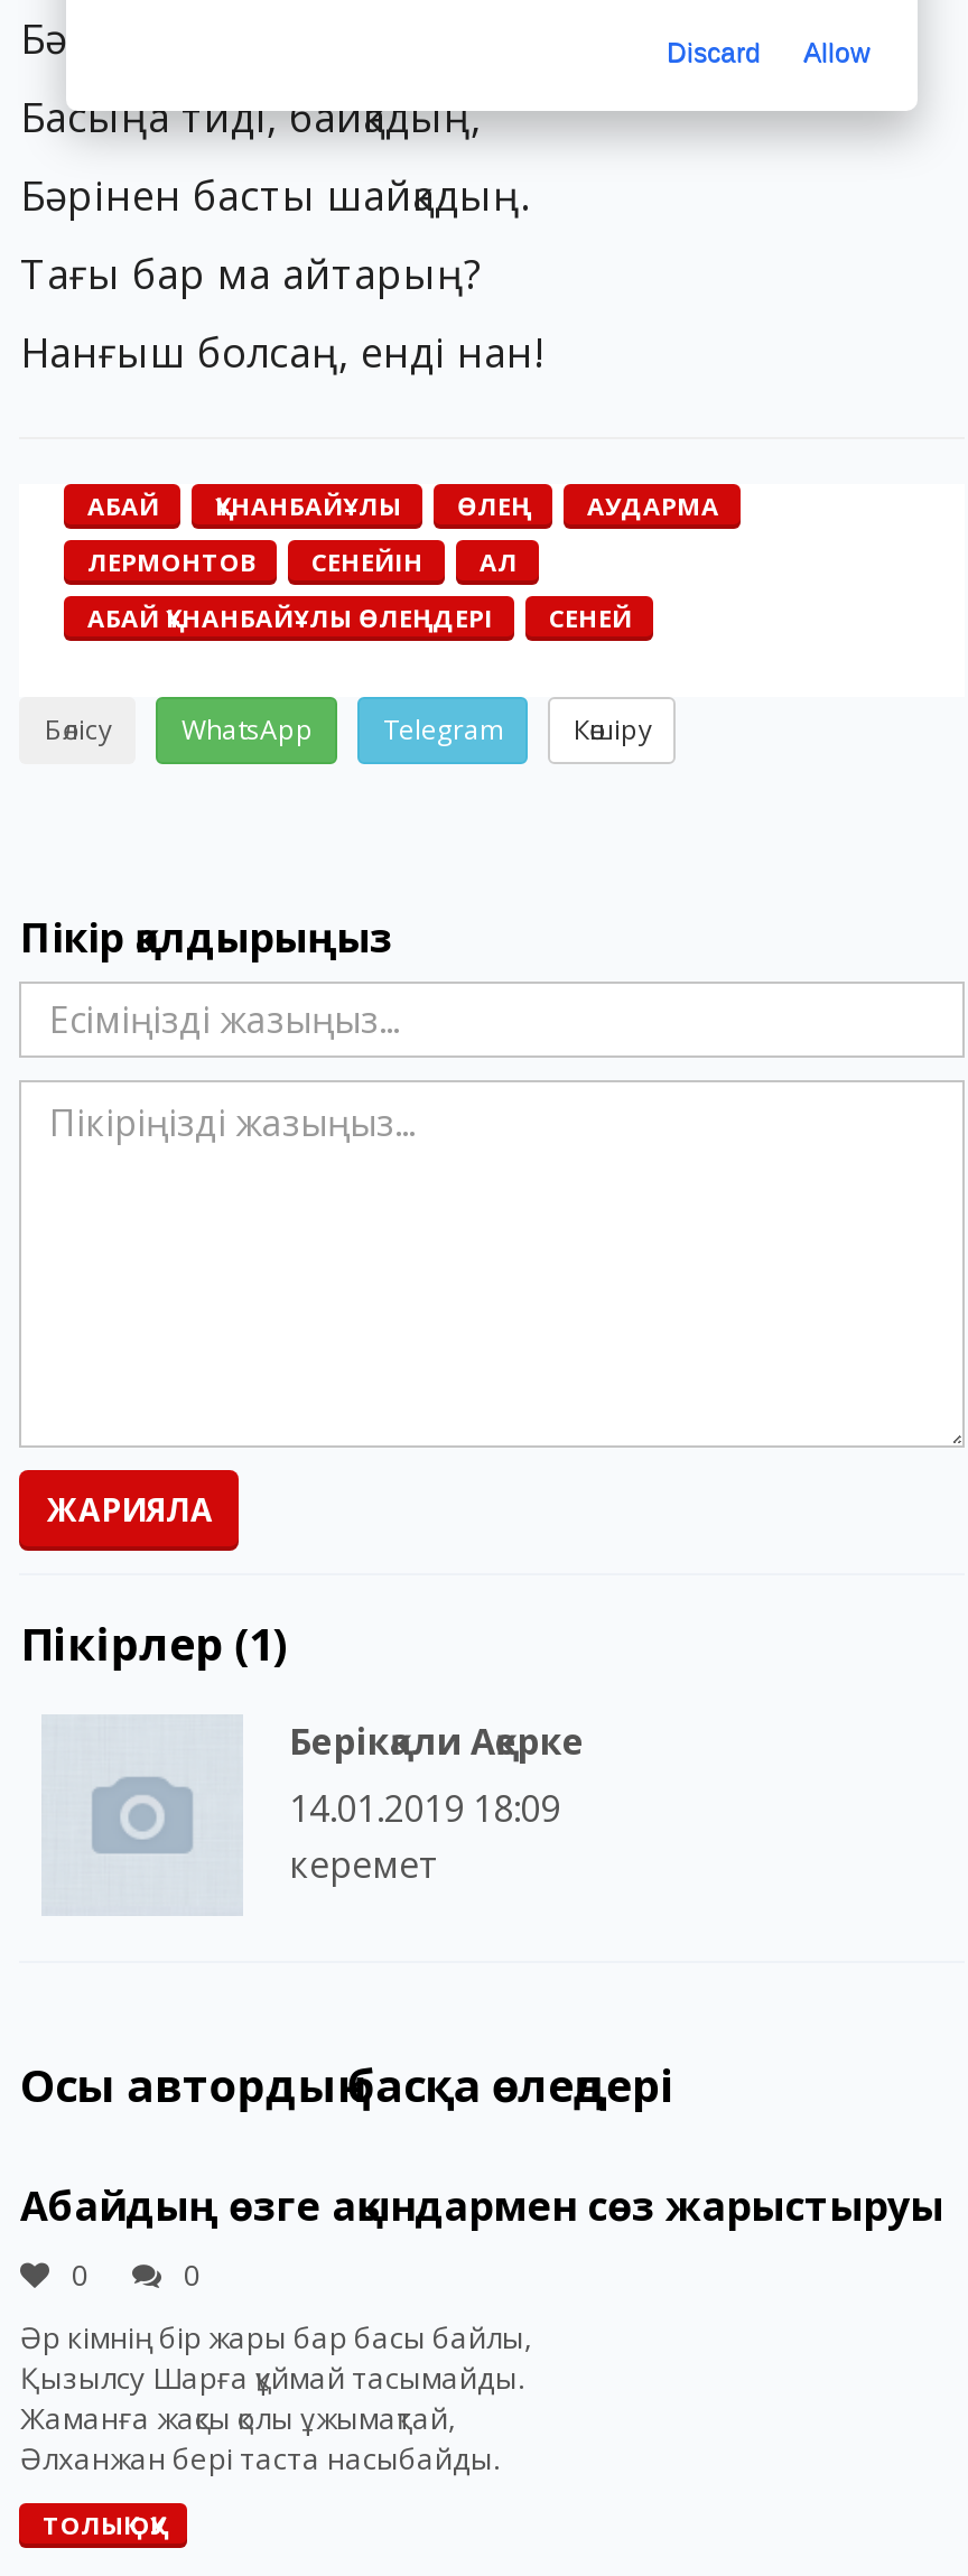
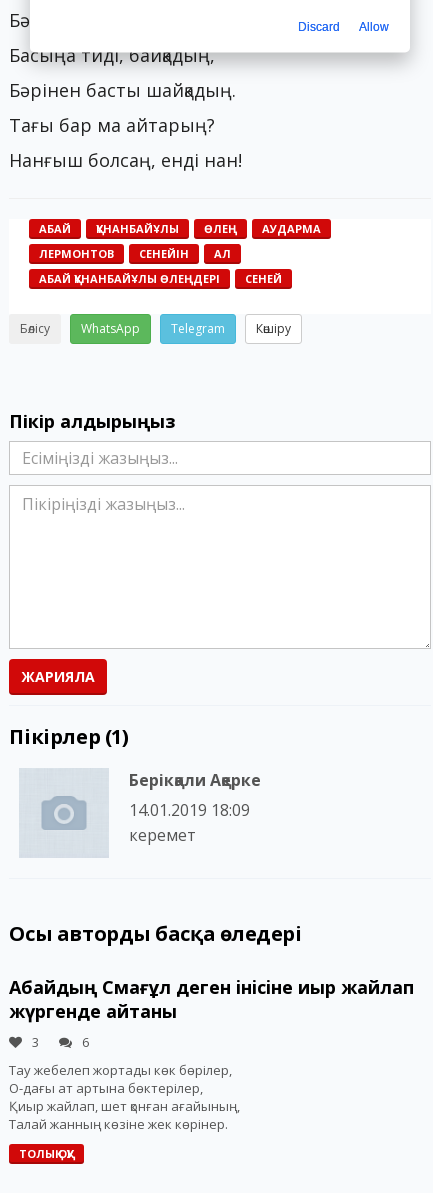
[20,2178,943,2295] Абайдың өзге ақындармен сөз жарыстыруы | 0 | 0 -> [9,975,414,1051] Абайдың Смағұл деген iнiсiне қиыр жайлап | жүргенде айтқаны | 3 | 6
[20,2317,531,2479] Әр кімнің бір жары бар басы байлы, | Қызылсу Шарға құймай тасымайды. | Жаманға жақсы қолы ұжымақтай, | Әлханжан бері таста насыбайды. -> [9,1061,240,1133] Тау жебелеп жортады көк бөрілер, | О-дағы ат артына бөктерілер, | Қиыр жайлап, шет қонған ағайының, | Талай жанның көзіне жек көрінер.

